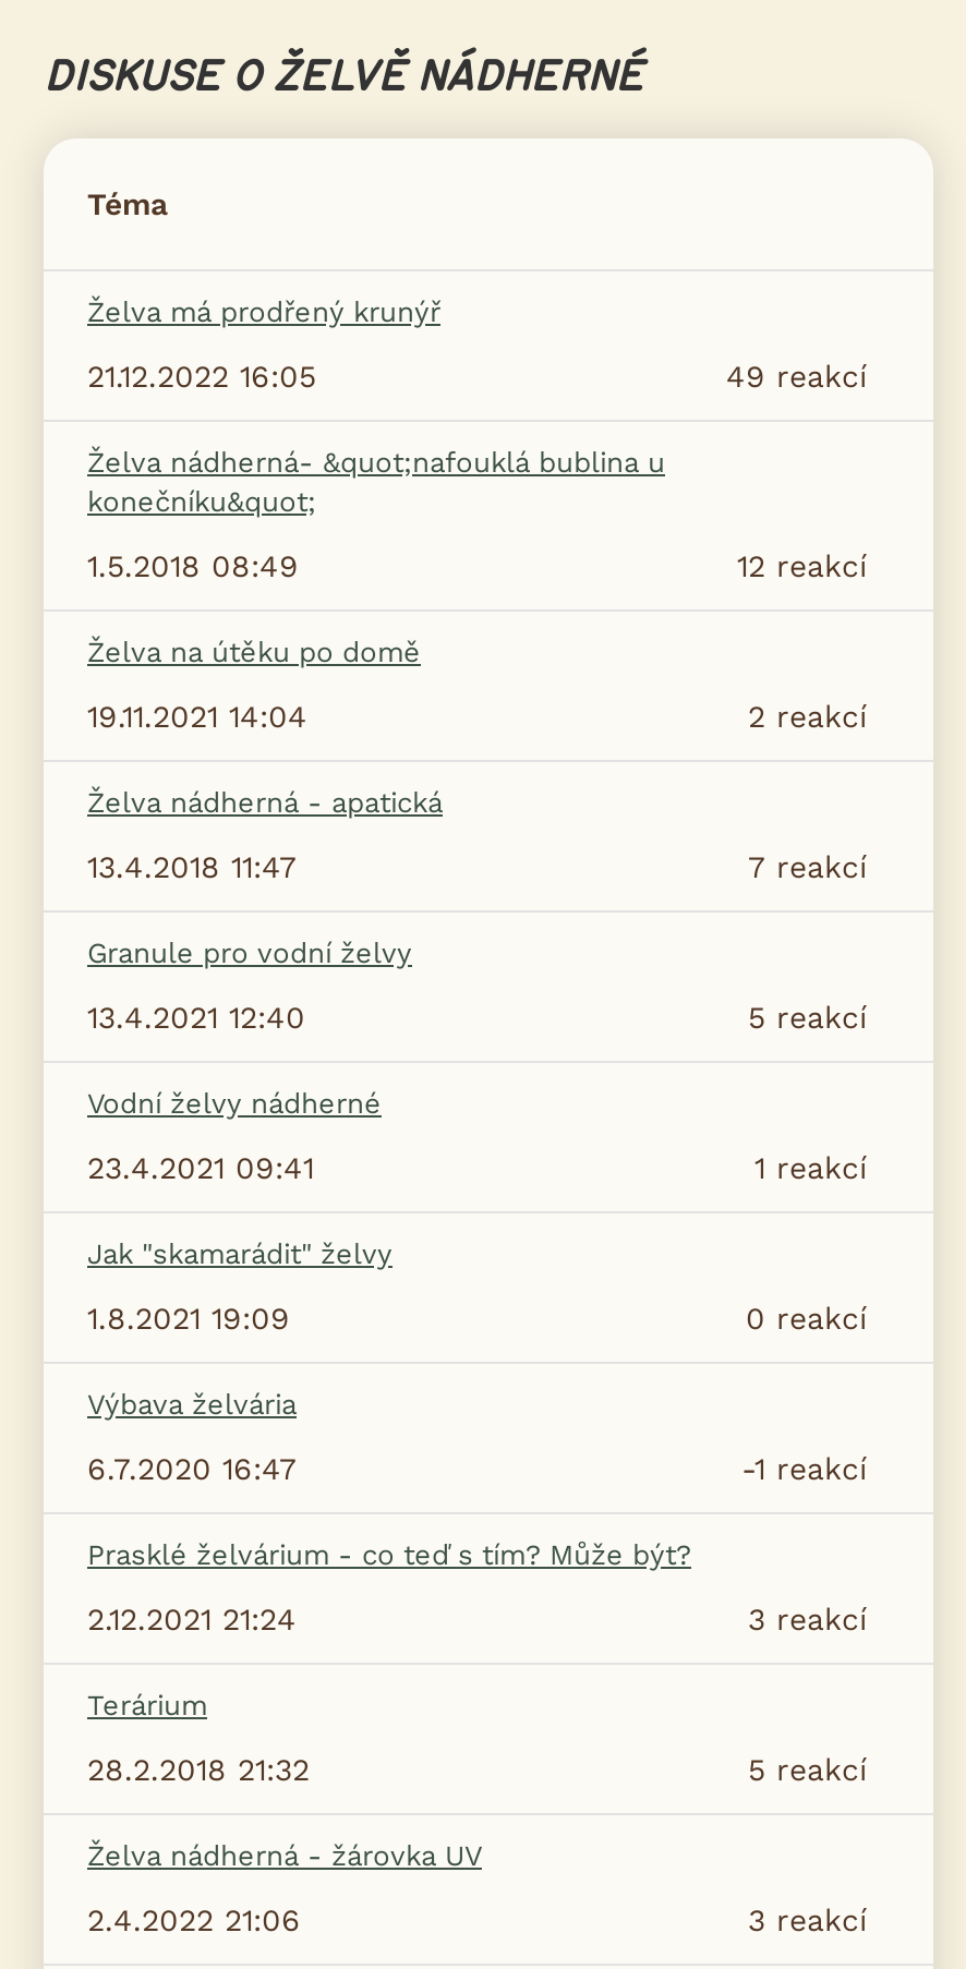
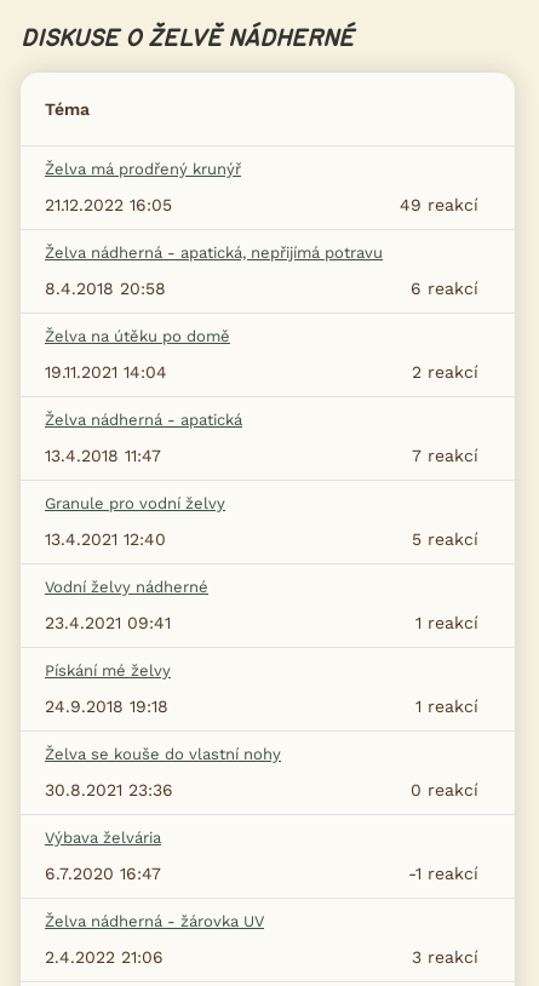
[87,447,665,519] Želva nádherná- &quot;nafouklá bublina u | konečníku&quot; -> [45,244,383,262] Želva nádherná - apatická, nepřijímá potravu
[87,549,868,584] 12 reakcí | 1.5.2018 08:49 -> [45,279,478,299] 6 reakcí | 8.4.2018 20:58
[87,1239,393,1271] Jak "skamarádit" želvy -> [45,662,478,764] Pískání mé želvy | 1 reakcí | 24.9.2018 19:18 | Želva se kouše do vlastní nohy
[87,1302,290,1337] 1.8.2021 19:09 -> [45,781,173,800] 30.8.2021 23:36
moved [87,1302,868,1487] -> [45,781,478,884]: 0 reakcí | Výbava želvária | -1 reakcí | 6.7.2020 16:47
[87,1539,868,1788] Prasklé želvárium - co teď s tím? Může být? | 3 reakcí | 2.12.2021 21:24 | Terárium | 5 reakcí | 28.2.2018 21:32 -> none

